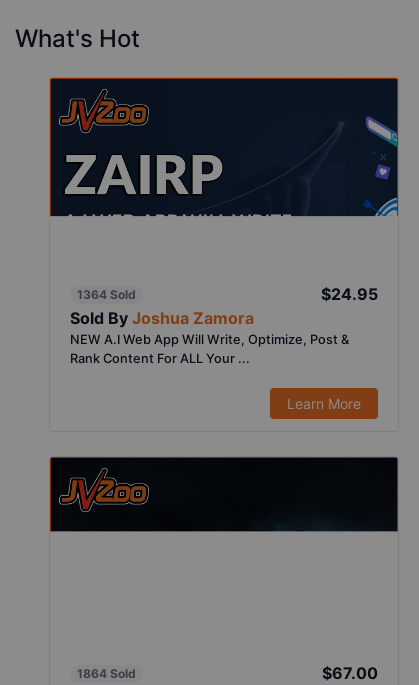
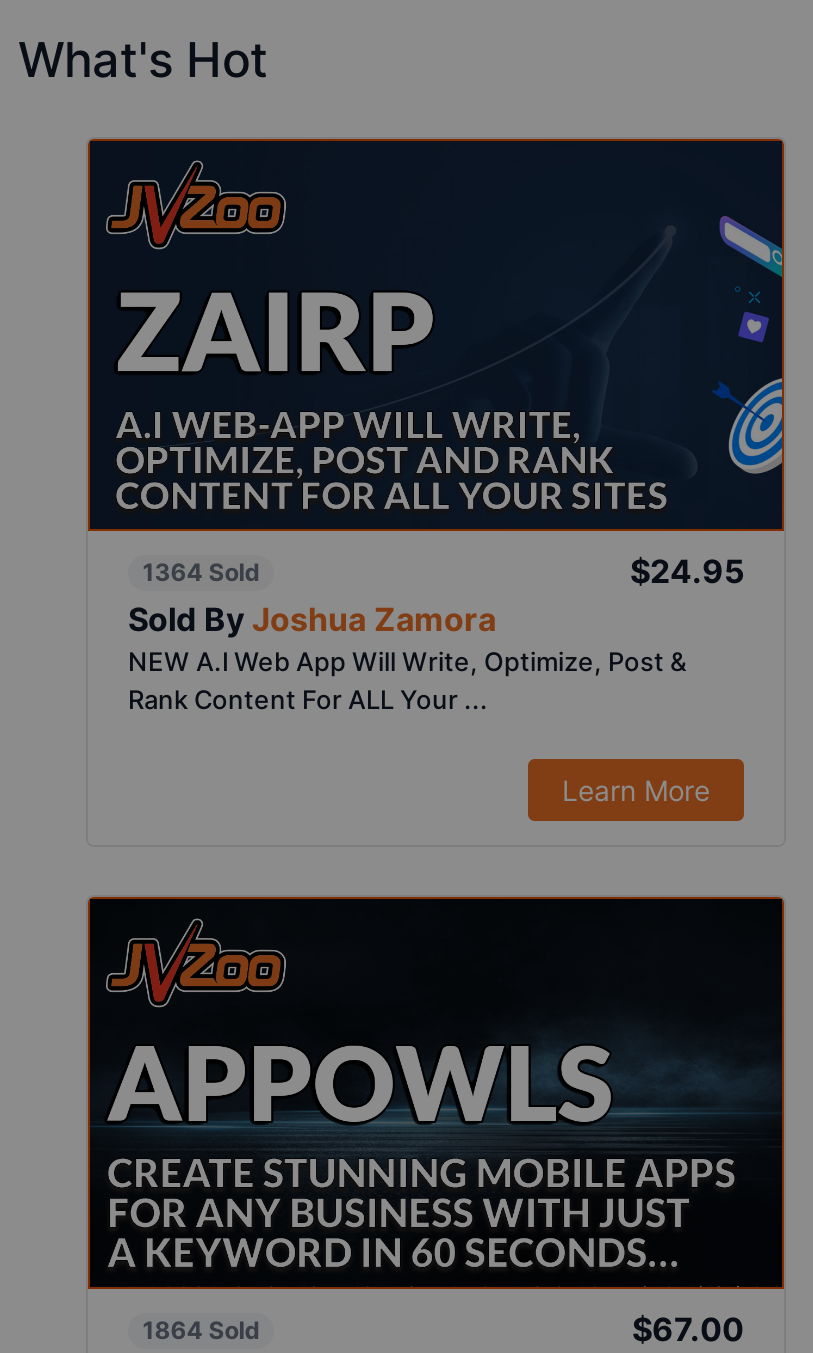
none -> [86,413,786,533] [image]
none -> [86,1045,786,1291] [image]

